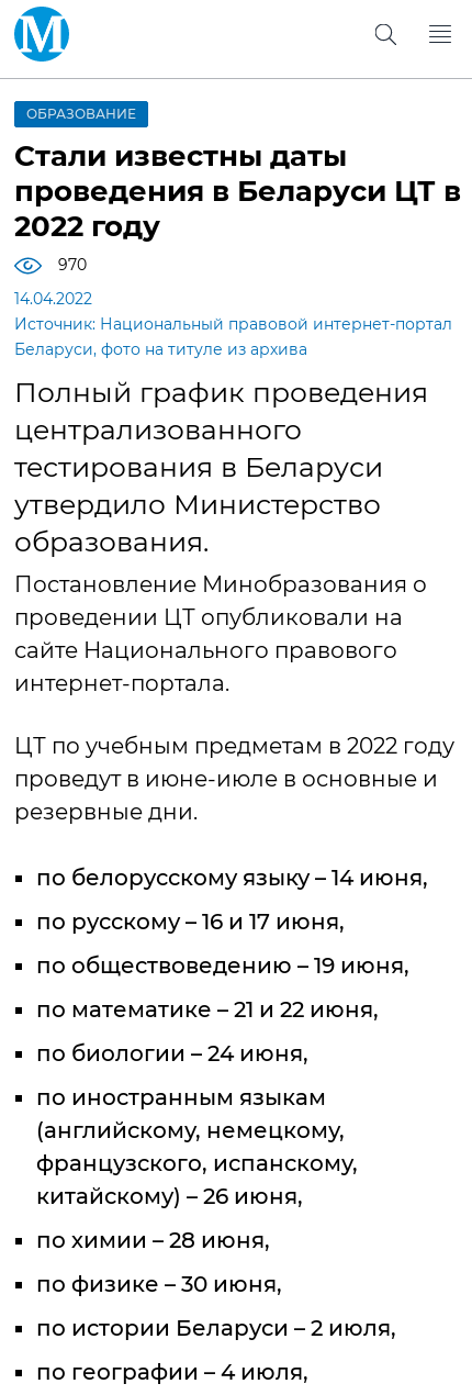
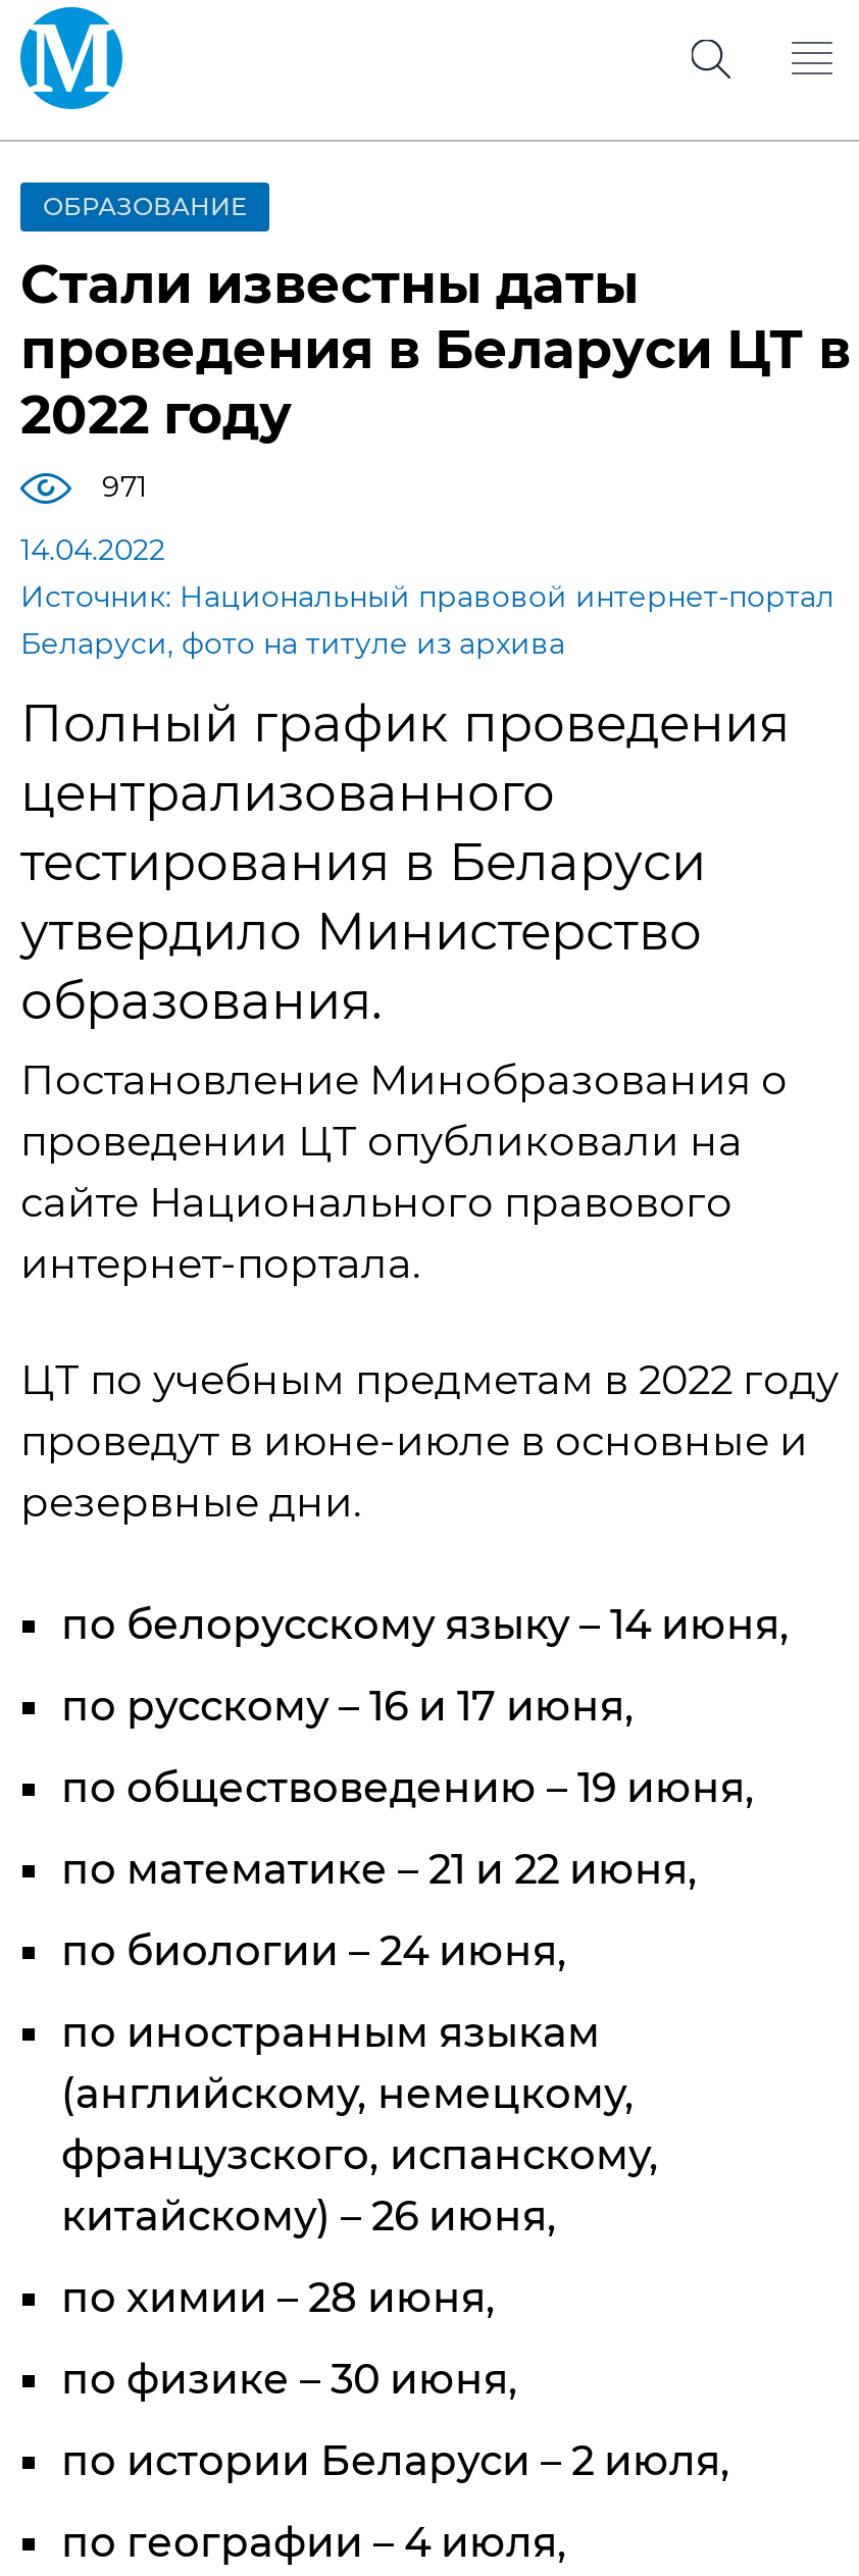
[58,255,87,275] 970 -> [102,468,147,505] 971

